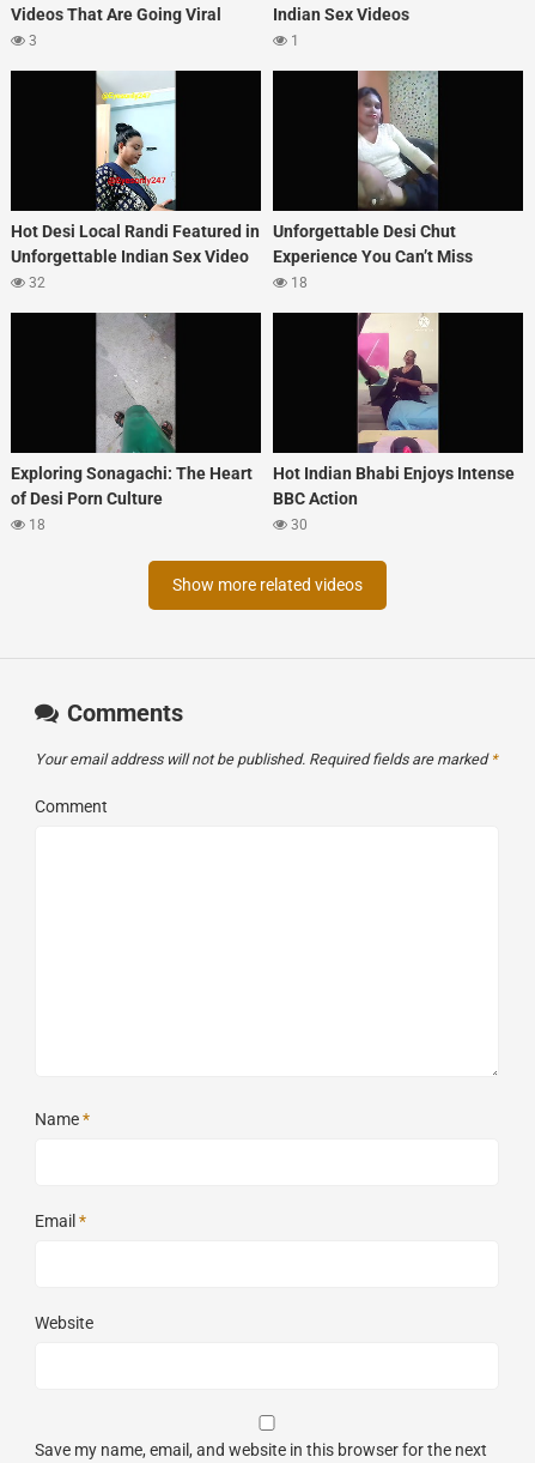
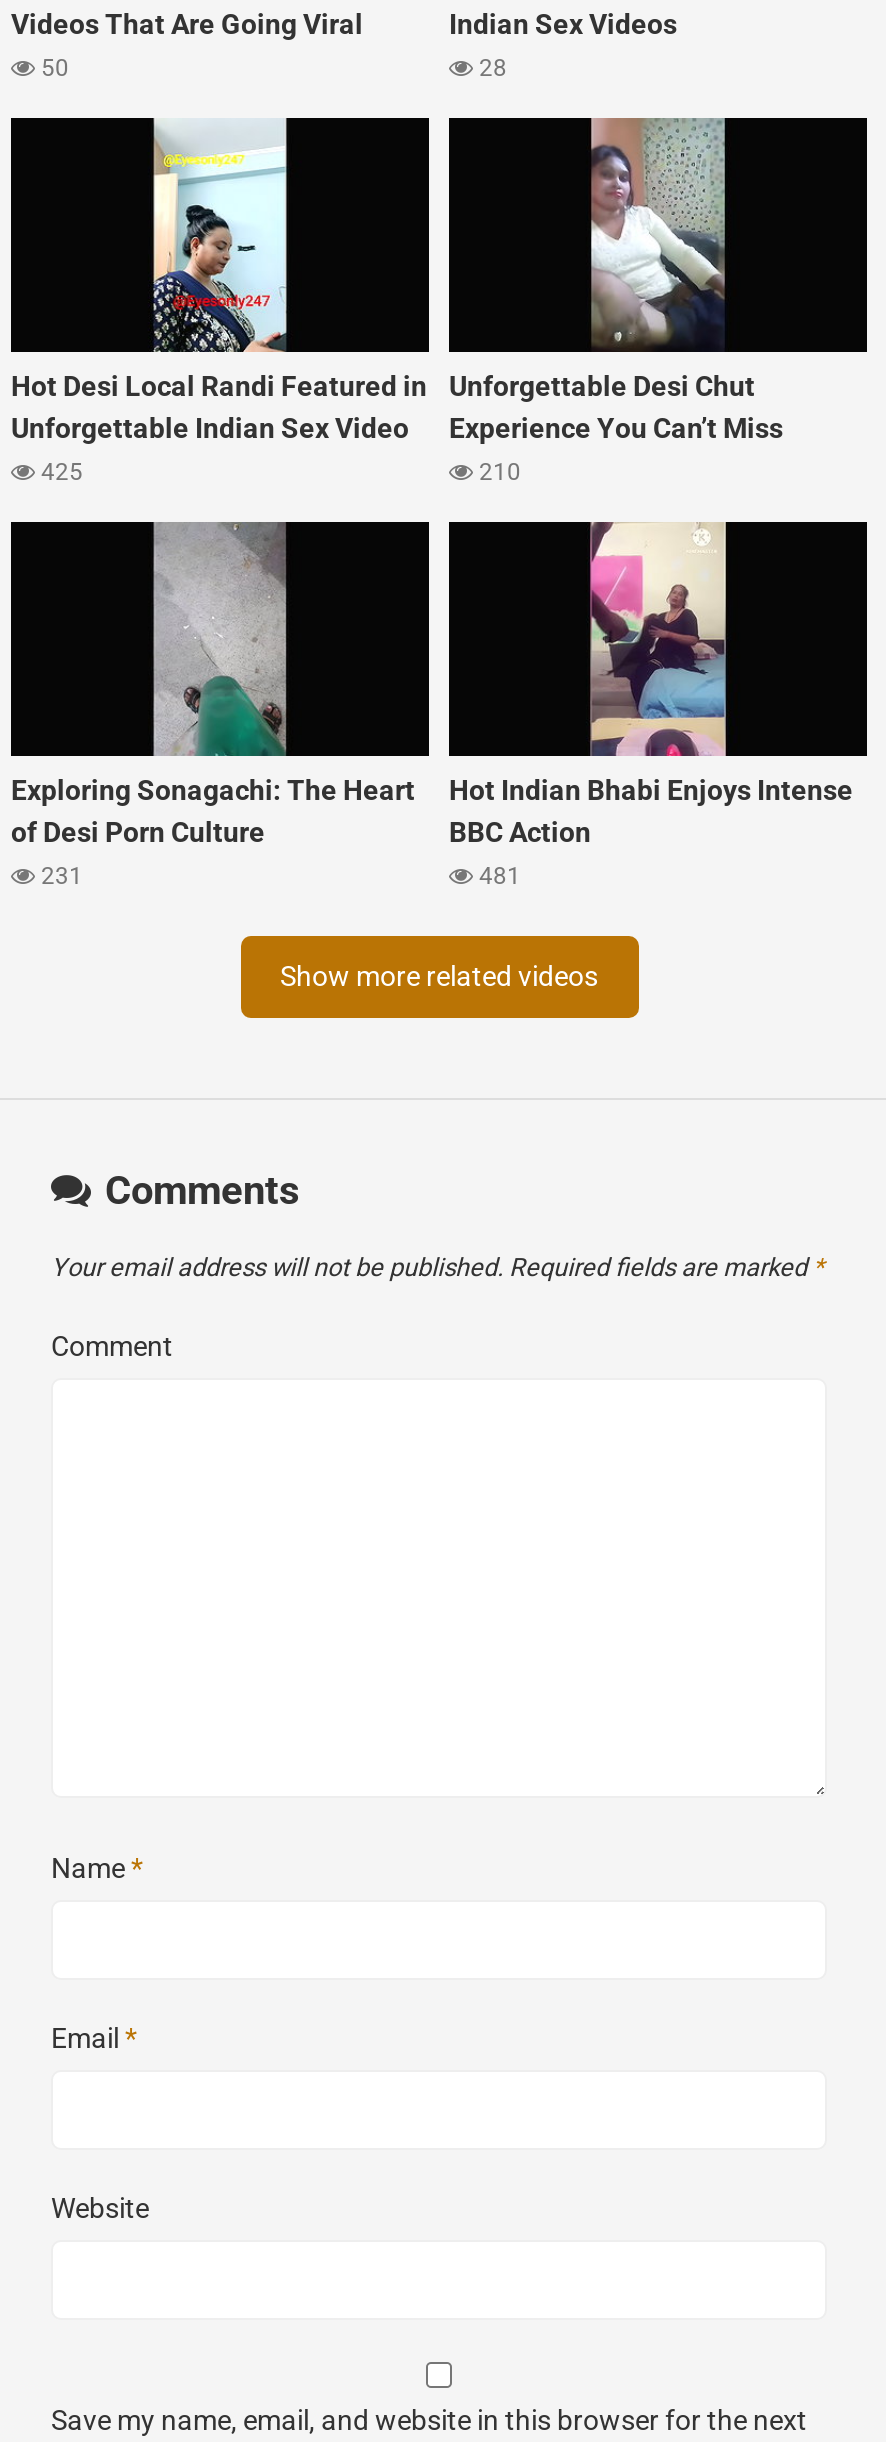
[25,33,37,49] 3 -> [35,54,69,82] 50
[287,33,299,49] 1 -> [473,54,507,82] 28
[25,275,45,291] 32 -> [35,458,83,486] 425
[287,275,308,291] 18 -> [473,458,521,486] 210
[25,517,45,533] 18 -> [35,862,83,890] 231
[287,517,308,533] 30 -> [473,862,521,890] 481

